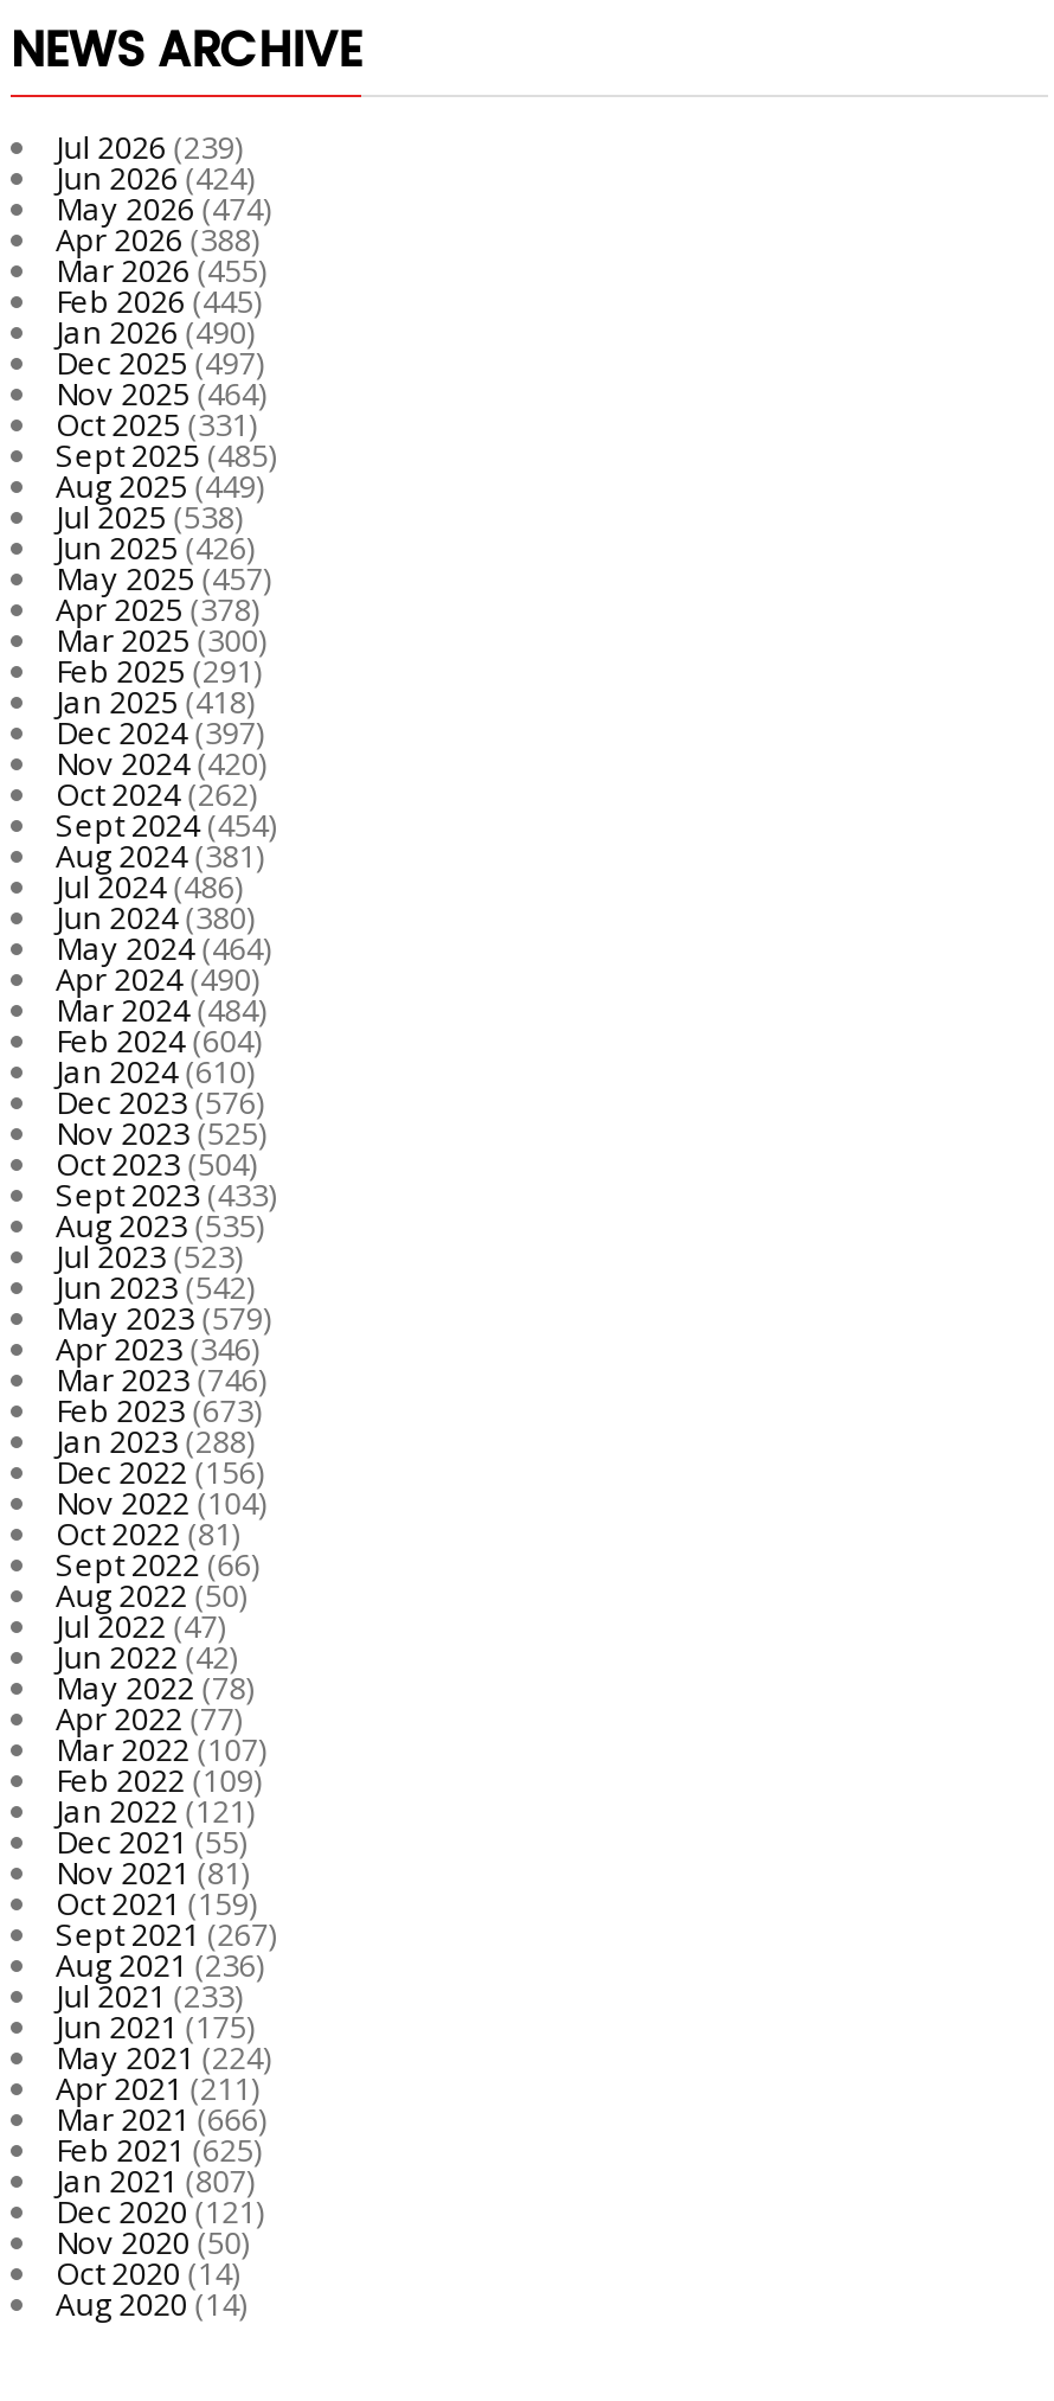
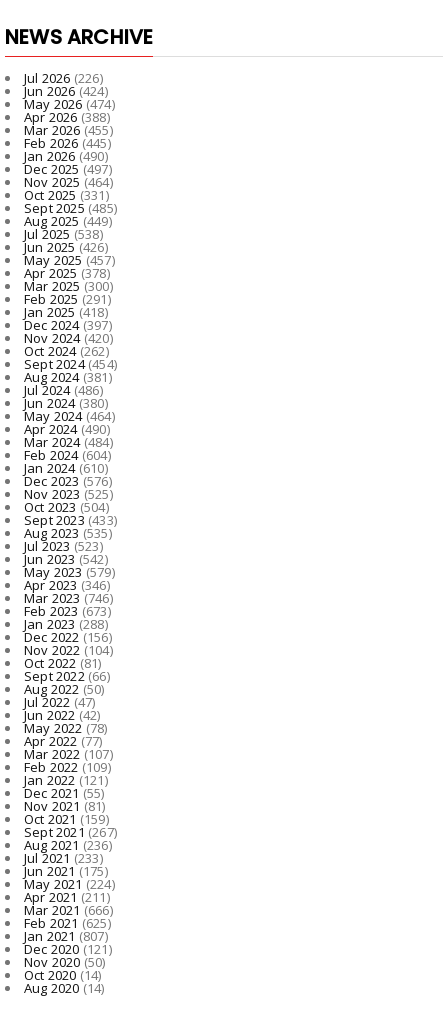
[56,125,242,167] Jul 2026 (239) -> [24,69,103,87] Jul 2026 (226)

